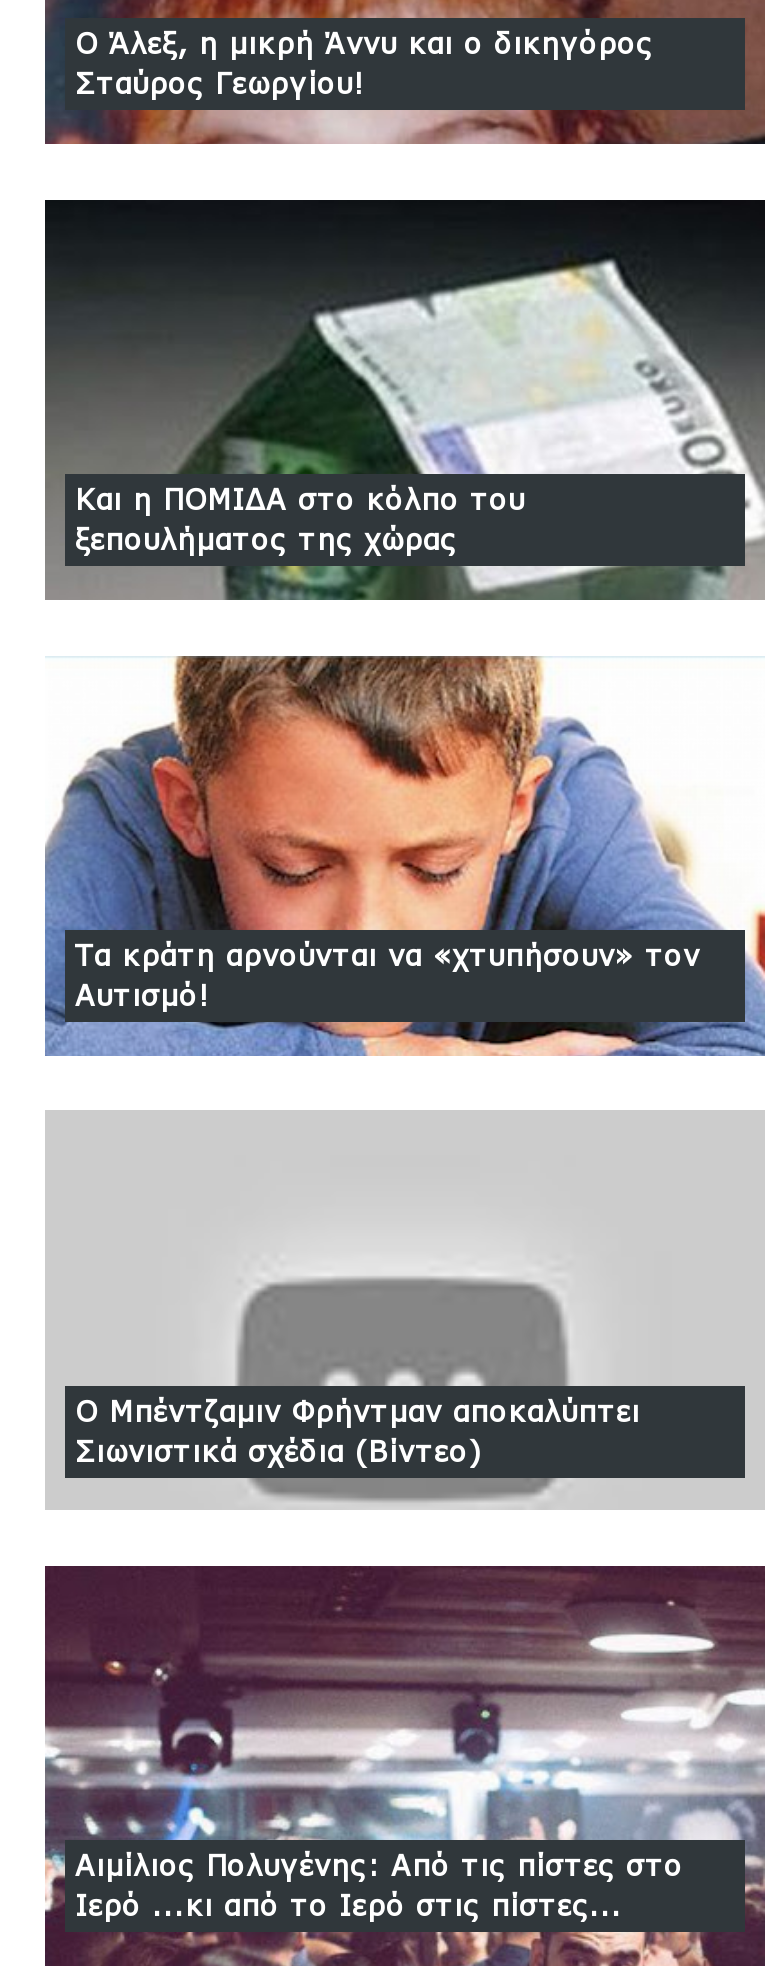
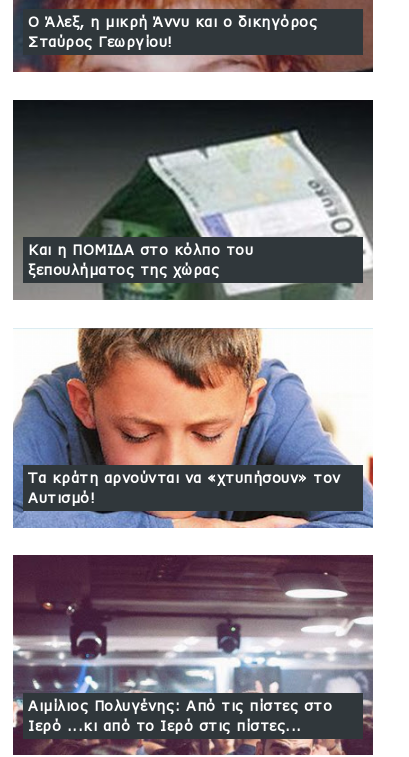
[45,1110,765,1510] [image] | Ο Μπέντζαμιν Φρήντμαν αποκαλύπτει | Σιωνιστικά σχέδια (Βίντεο) -> none

